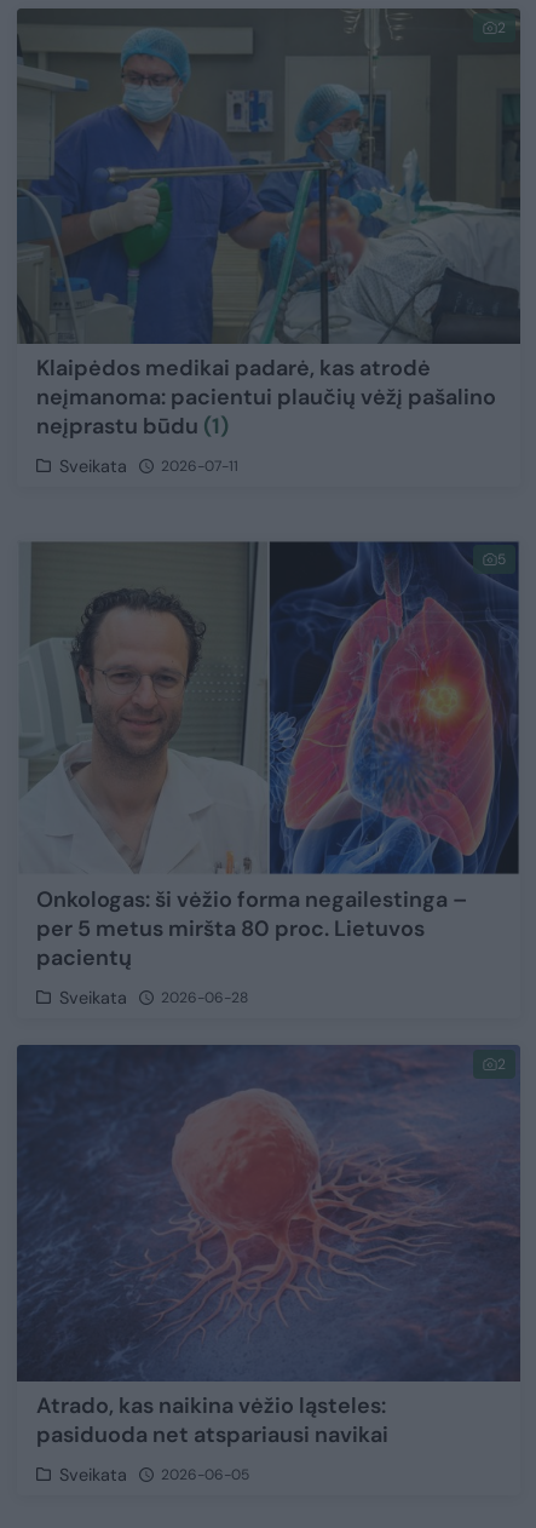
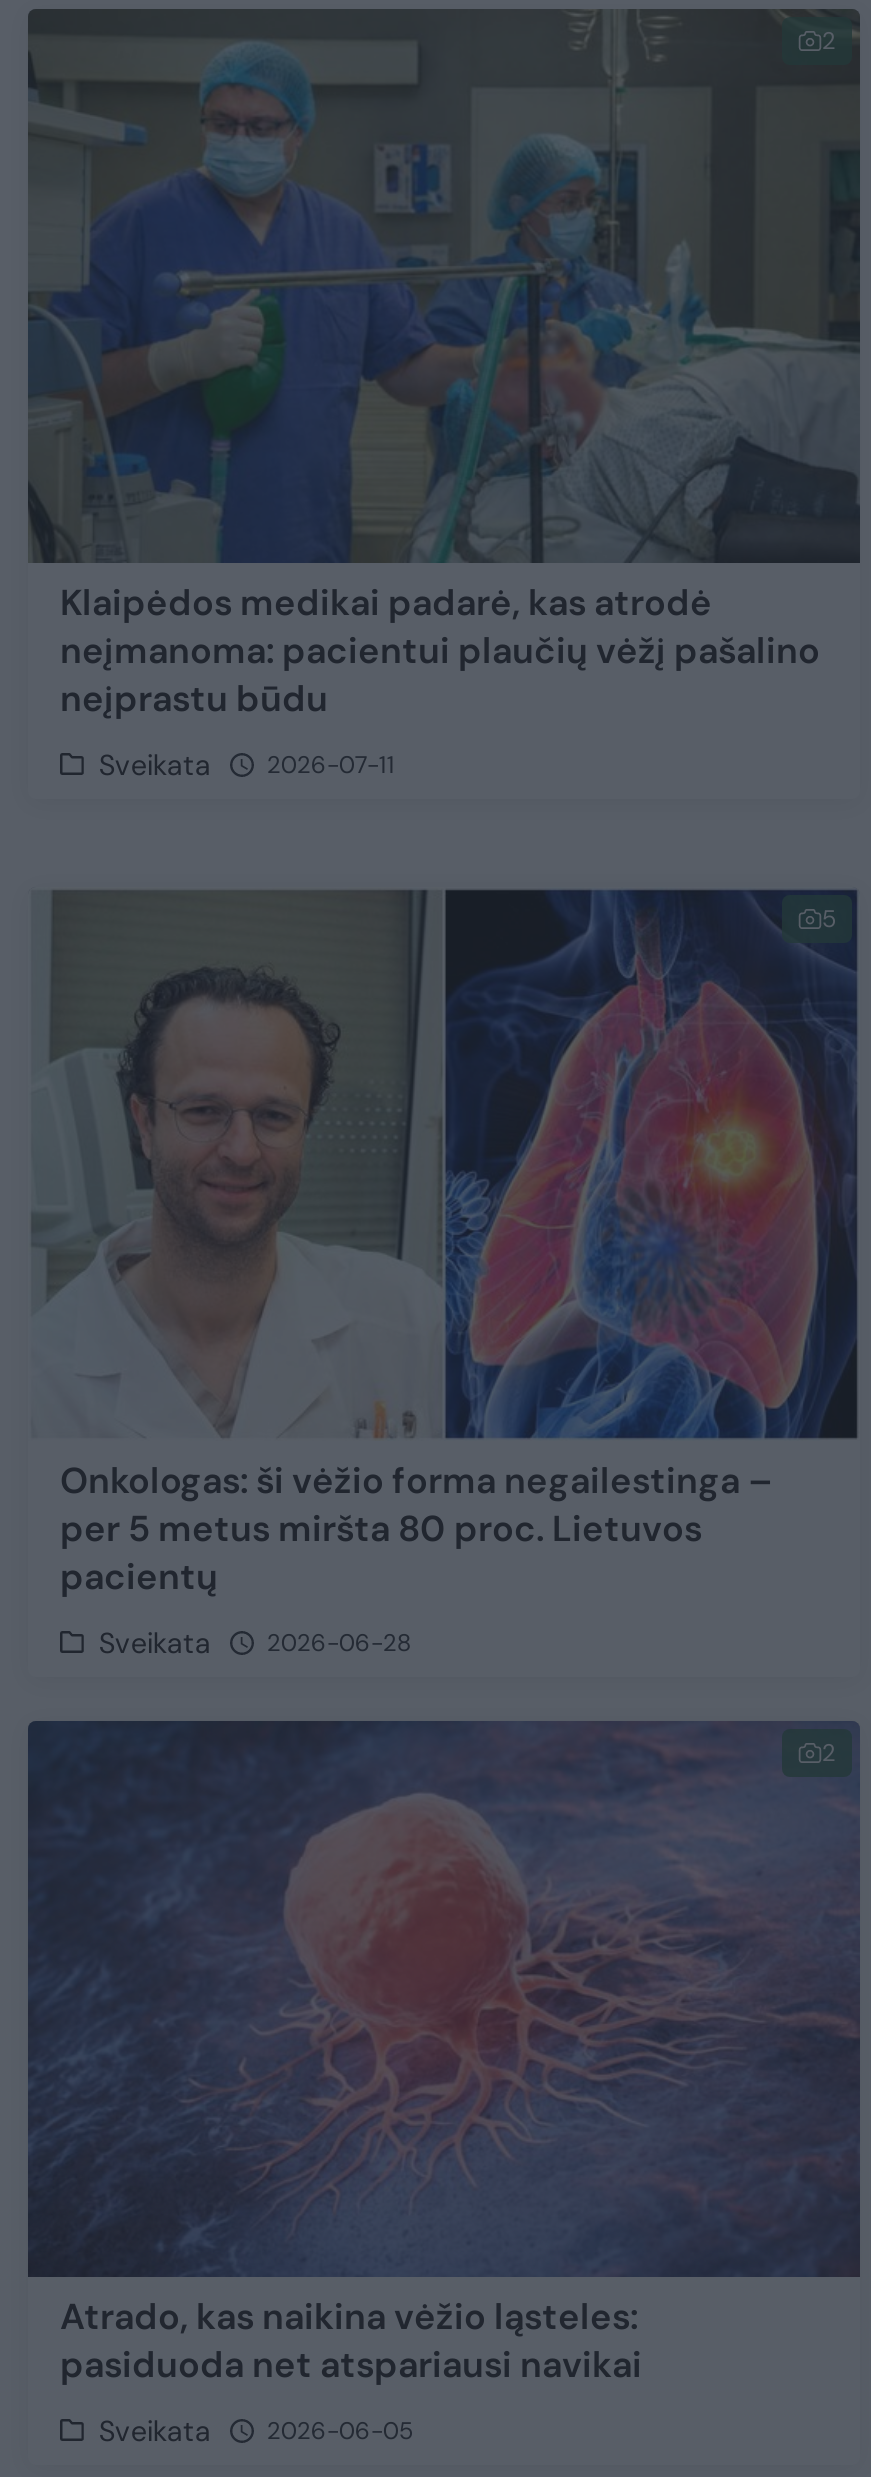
[36,412,229,441] neįprastu būdu (1) -> [60,675,328,723] neįprastu būdu

